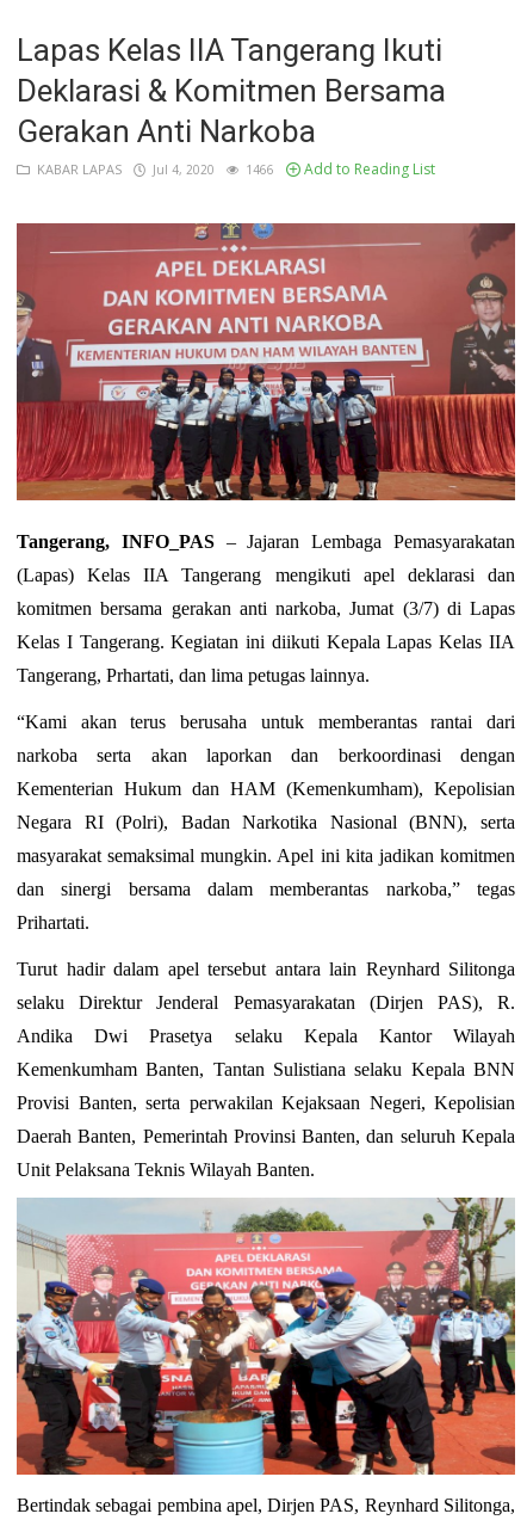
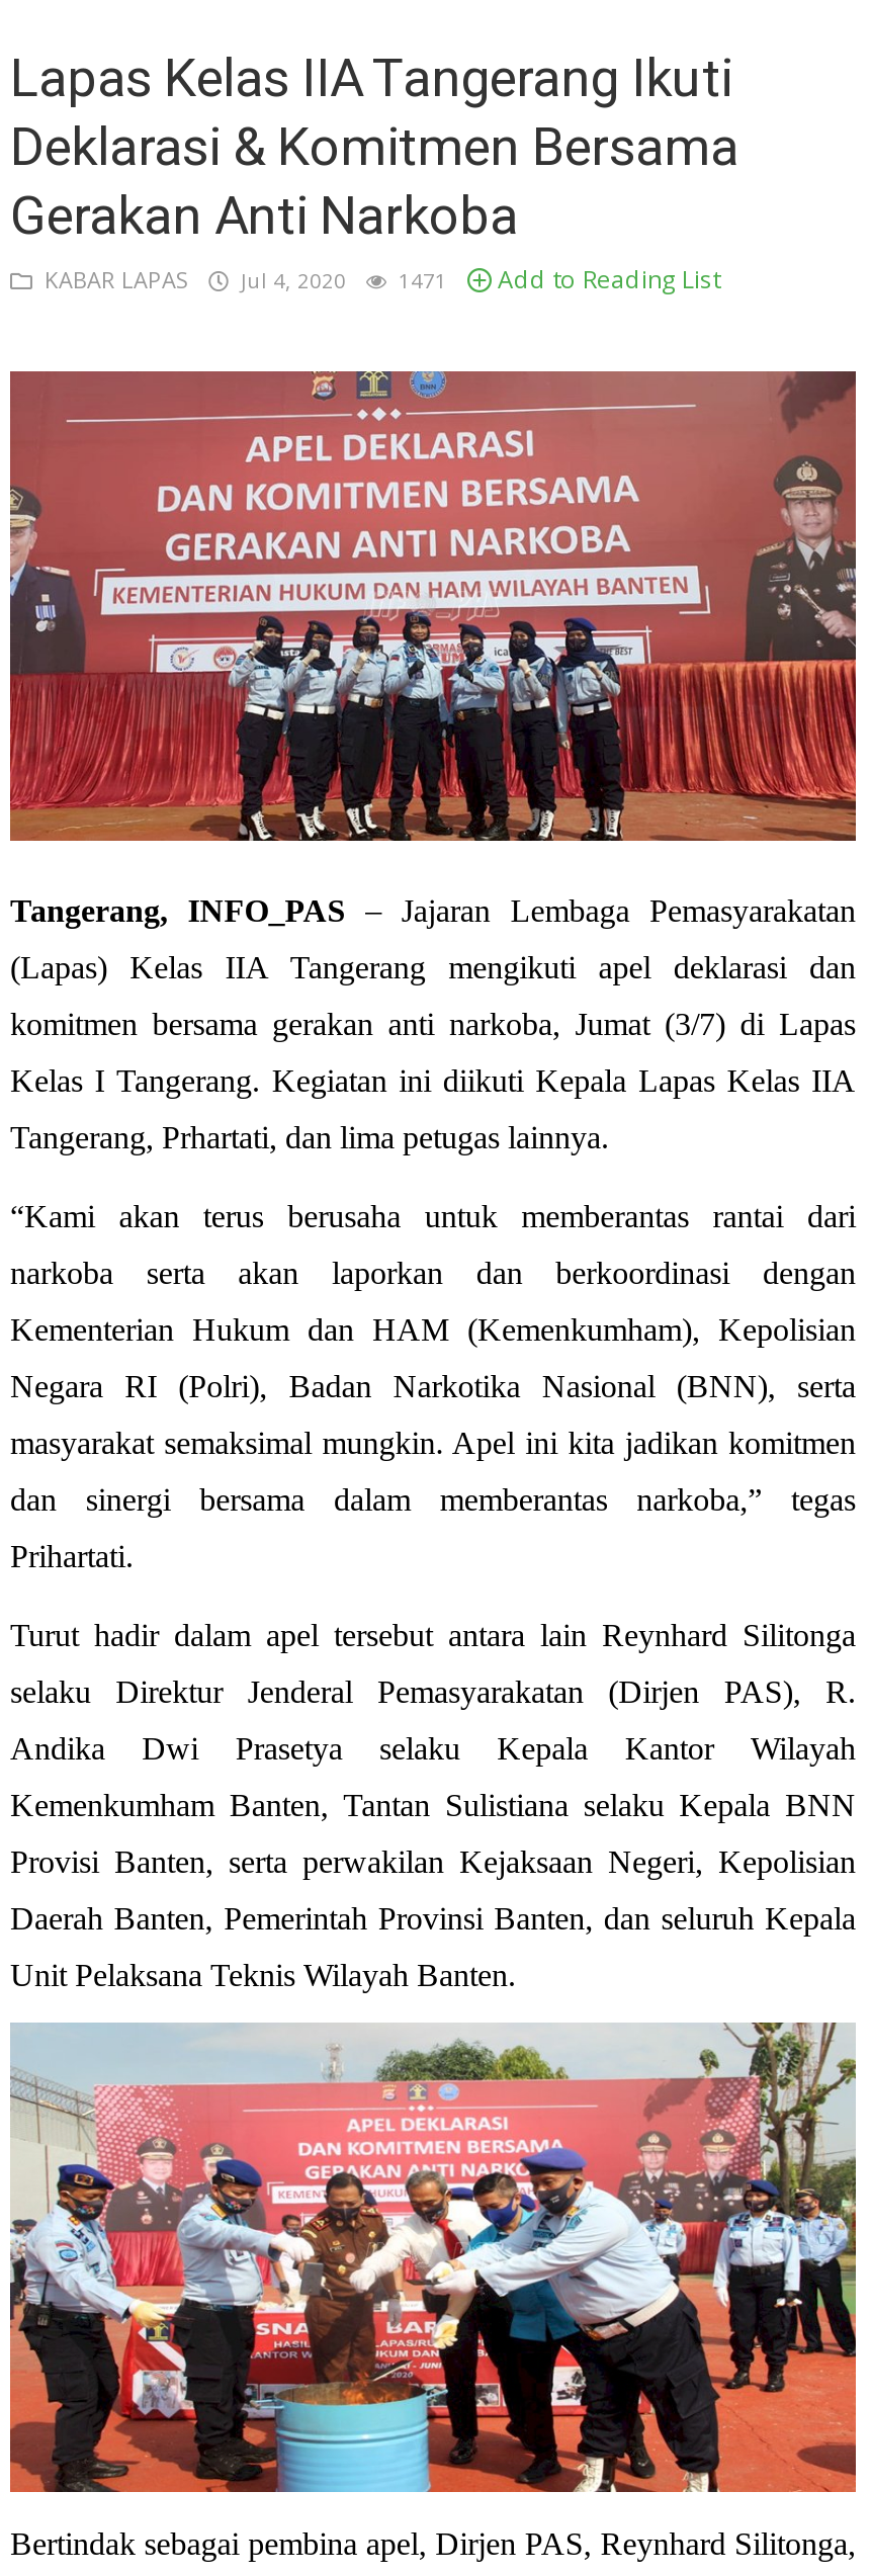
[238,161,274,178] 1466 -> [386,266,447,294] 1471

